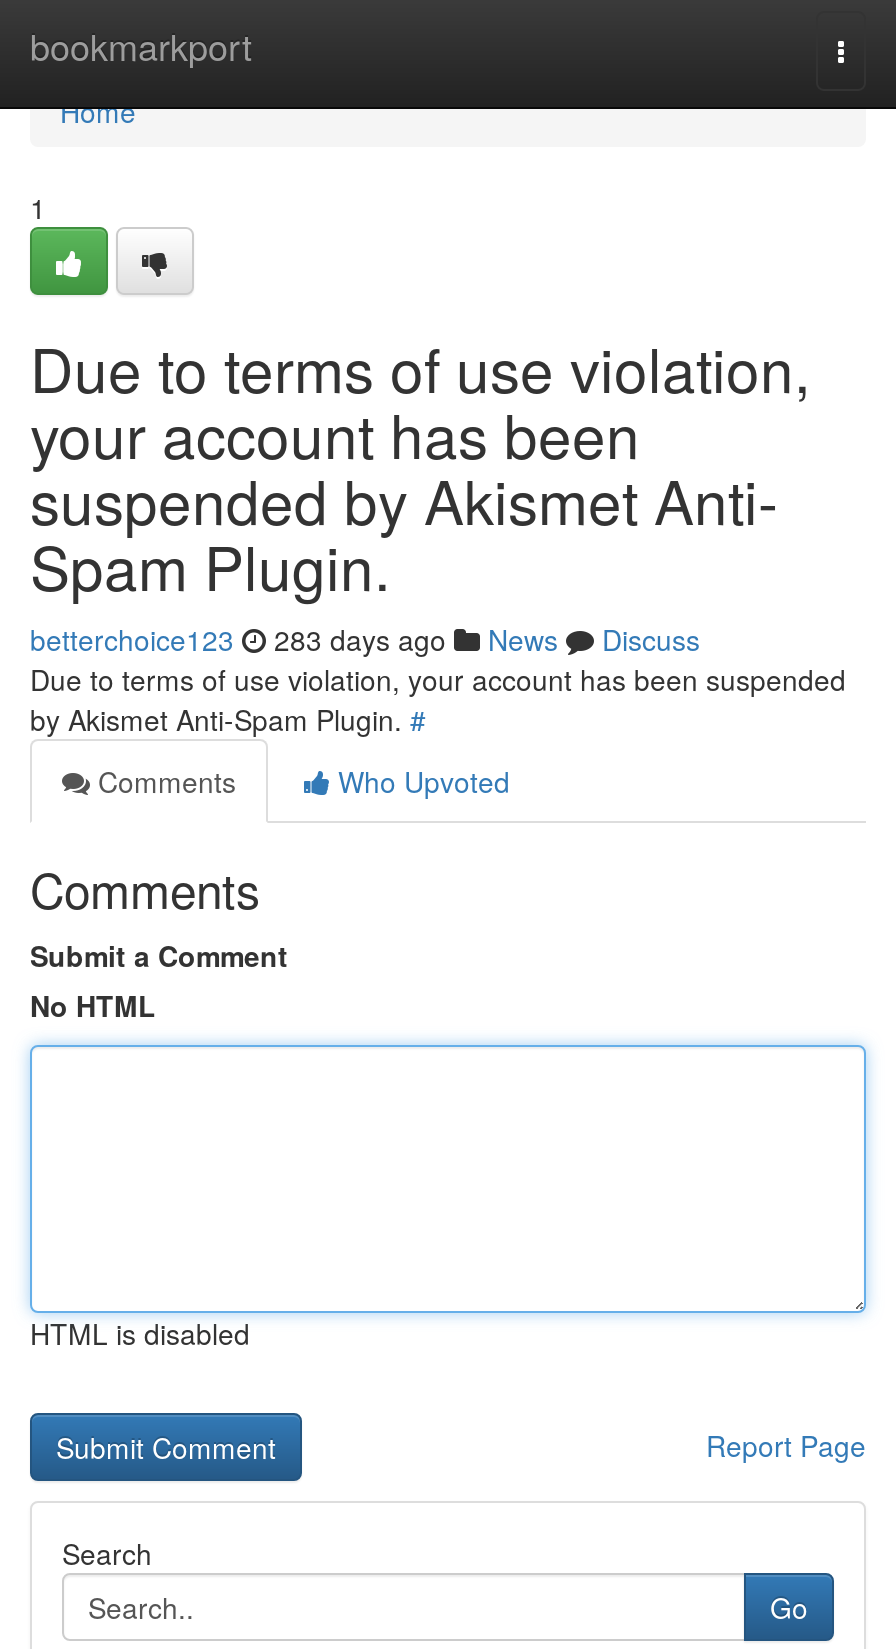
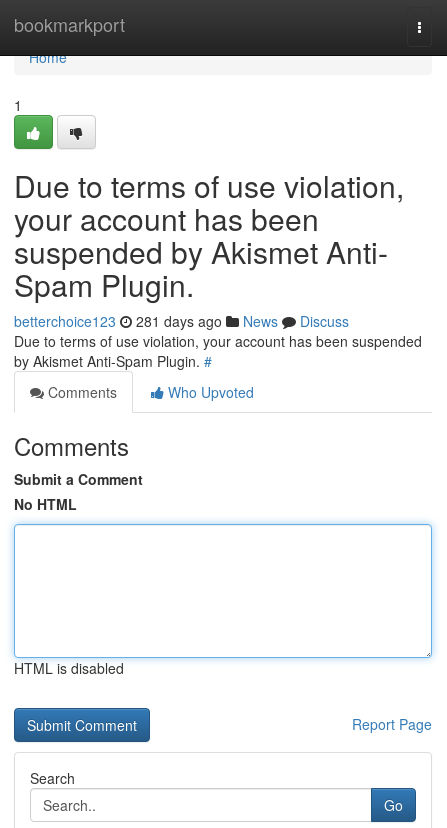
[30,619,700,659] betterchoice123 283 days ago News Discuss -> [14,311,349,331] betterchoice123 281 days ago News Discuss

